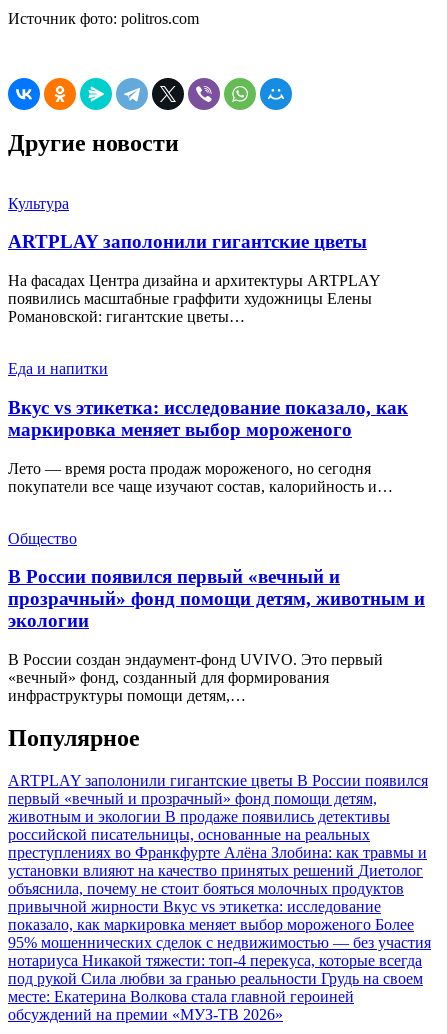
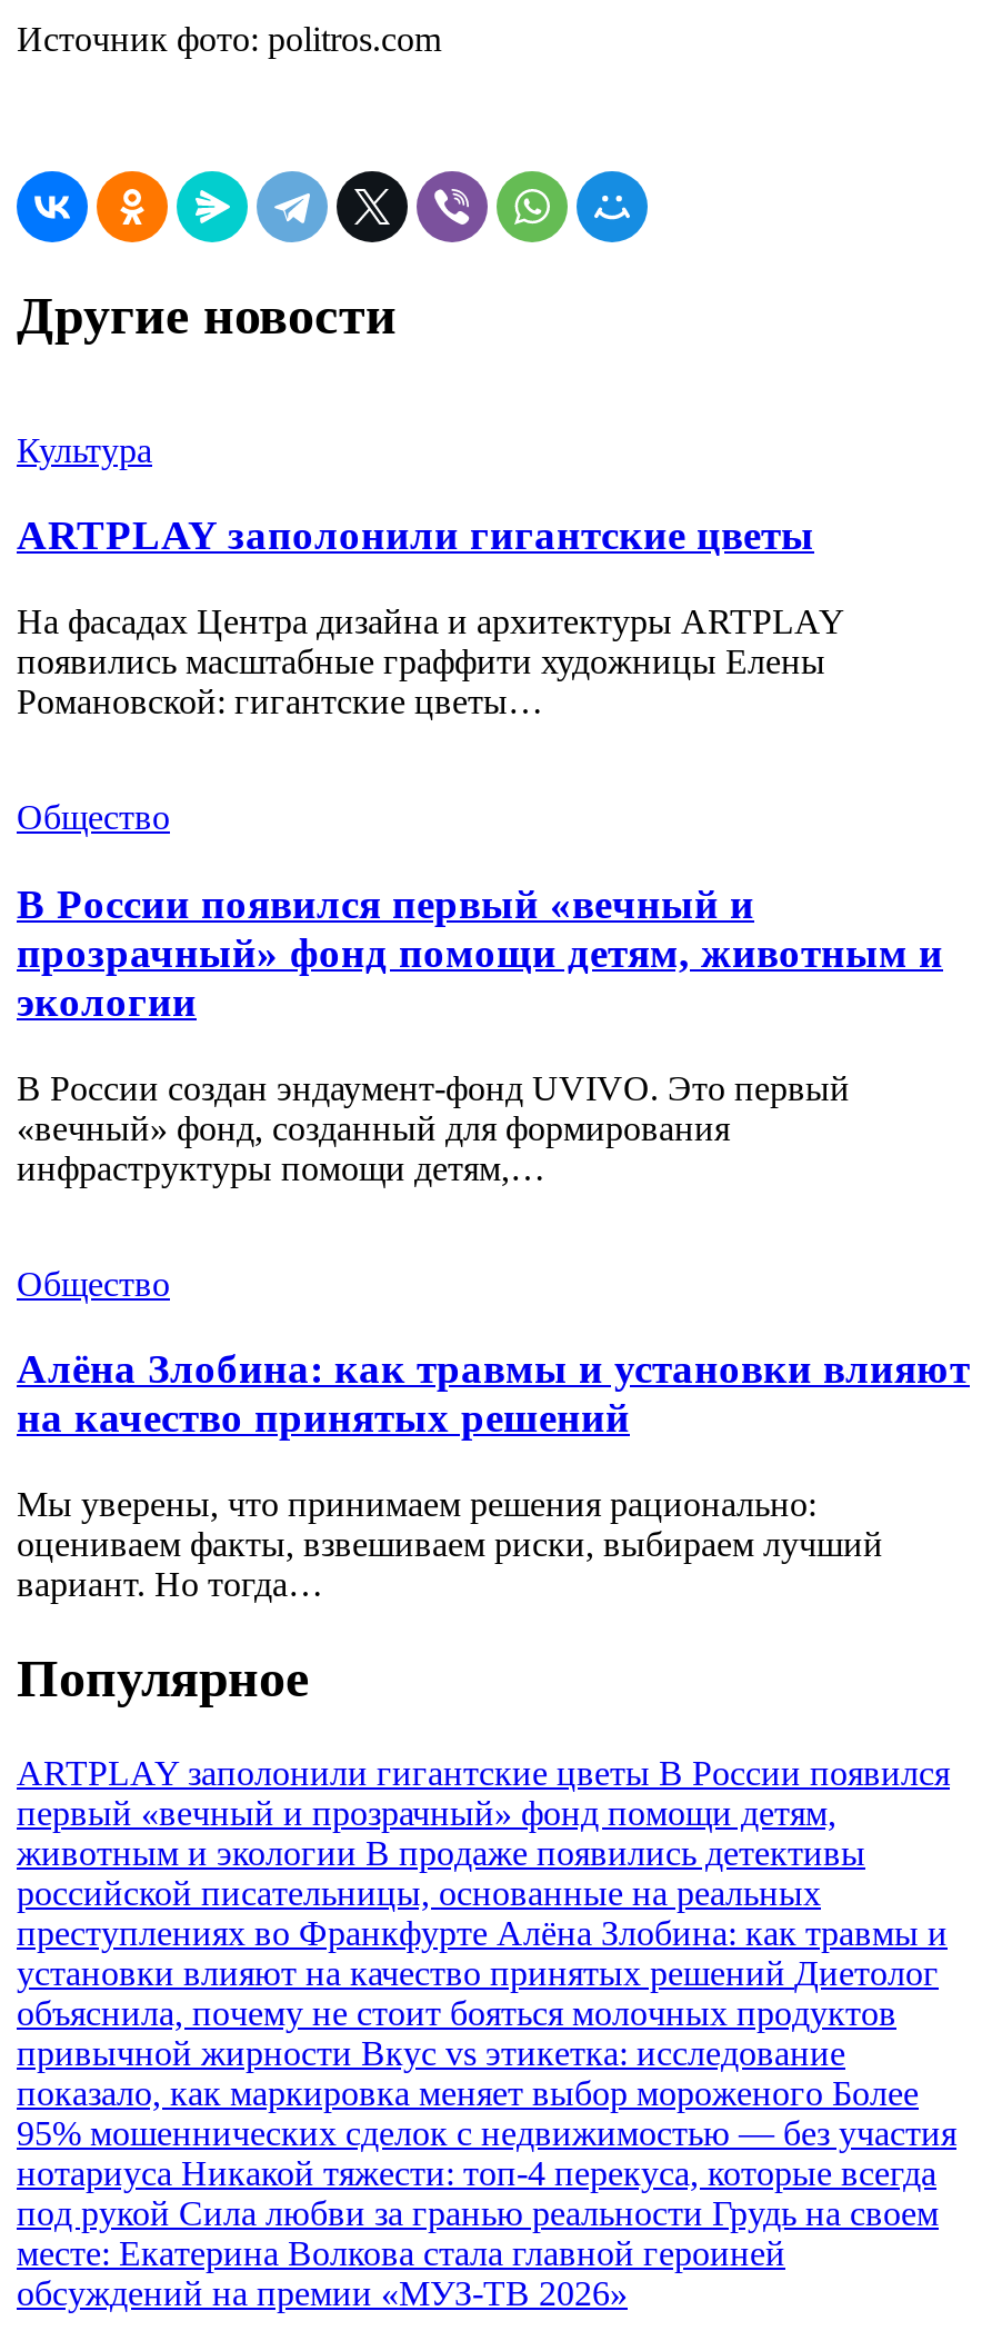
[8,360,408,495] Еда и напитки | Вкус vs этикетка: исследование показало, как | маркировка меняет выбор мороженого | Лето — время роста продаж мороженого, но сегодня | покупатели все чаще изучают состав, калорийность и… -> none
moved [8,530,425,704] -> [17,799,943,1186]: Общество | В России появился первый «вечный и | прозрачный» фонд помощи детям, животным и | экологии | В России создан эндаумент-фонд UVIVO. Это первый | «вечный» фонд, созданный для формирования | инфраструктуры помощи детям,…
none -> [17,1264,970,1603] Общество | Алёна Злобина: как травмы и установки влияют | на качество принятых решений | Мы уверены, что принимаем решения рационально: | оцениваем факты, взвешиваем риски, выбираем лучший | вариант. Но тогда…

